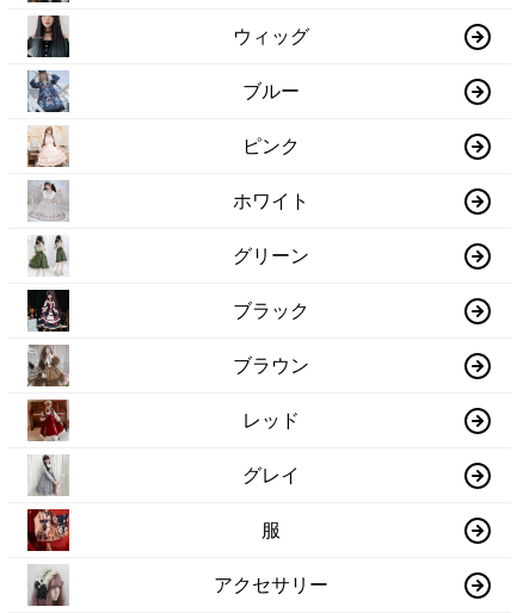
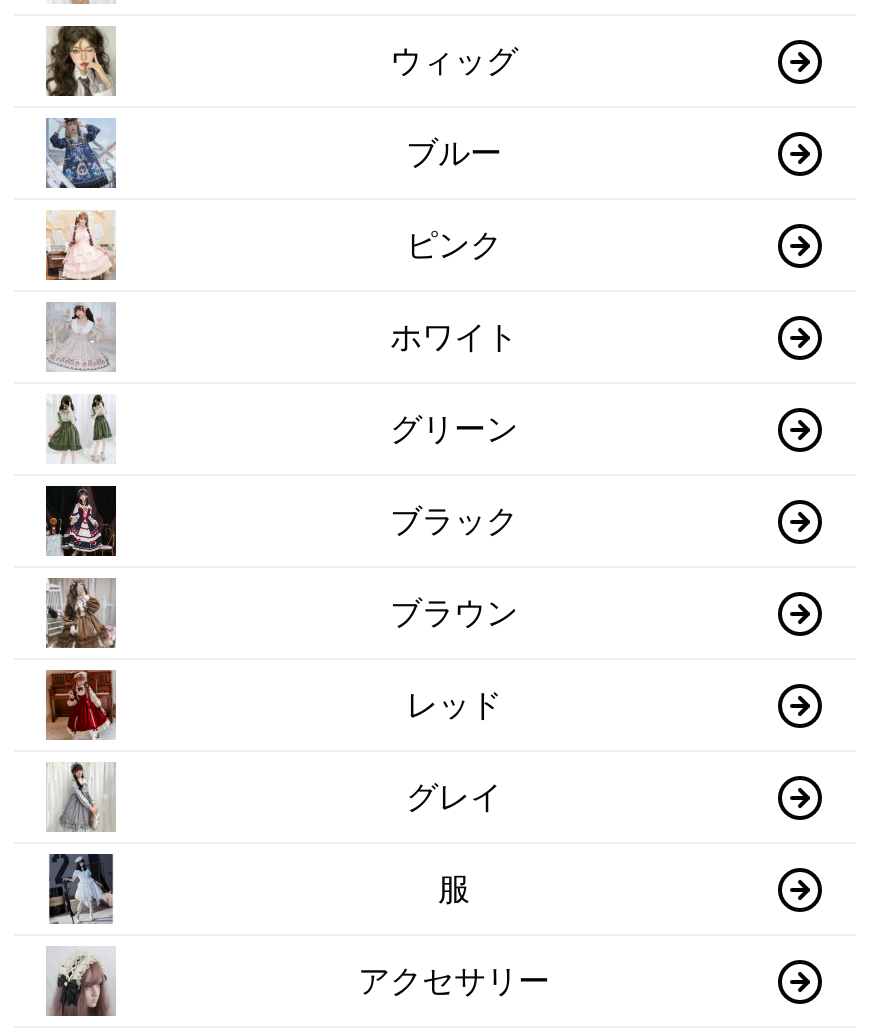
[27,14,69,58] [image] -> [44,26,114,98] [image]
[26,508,70,552] [image] -> [46,852,116,924] [image]

